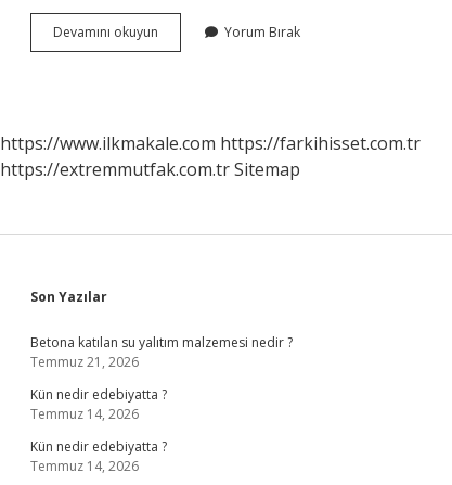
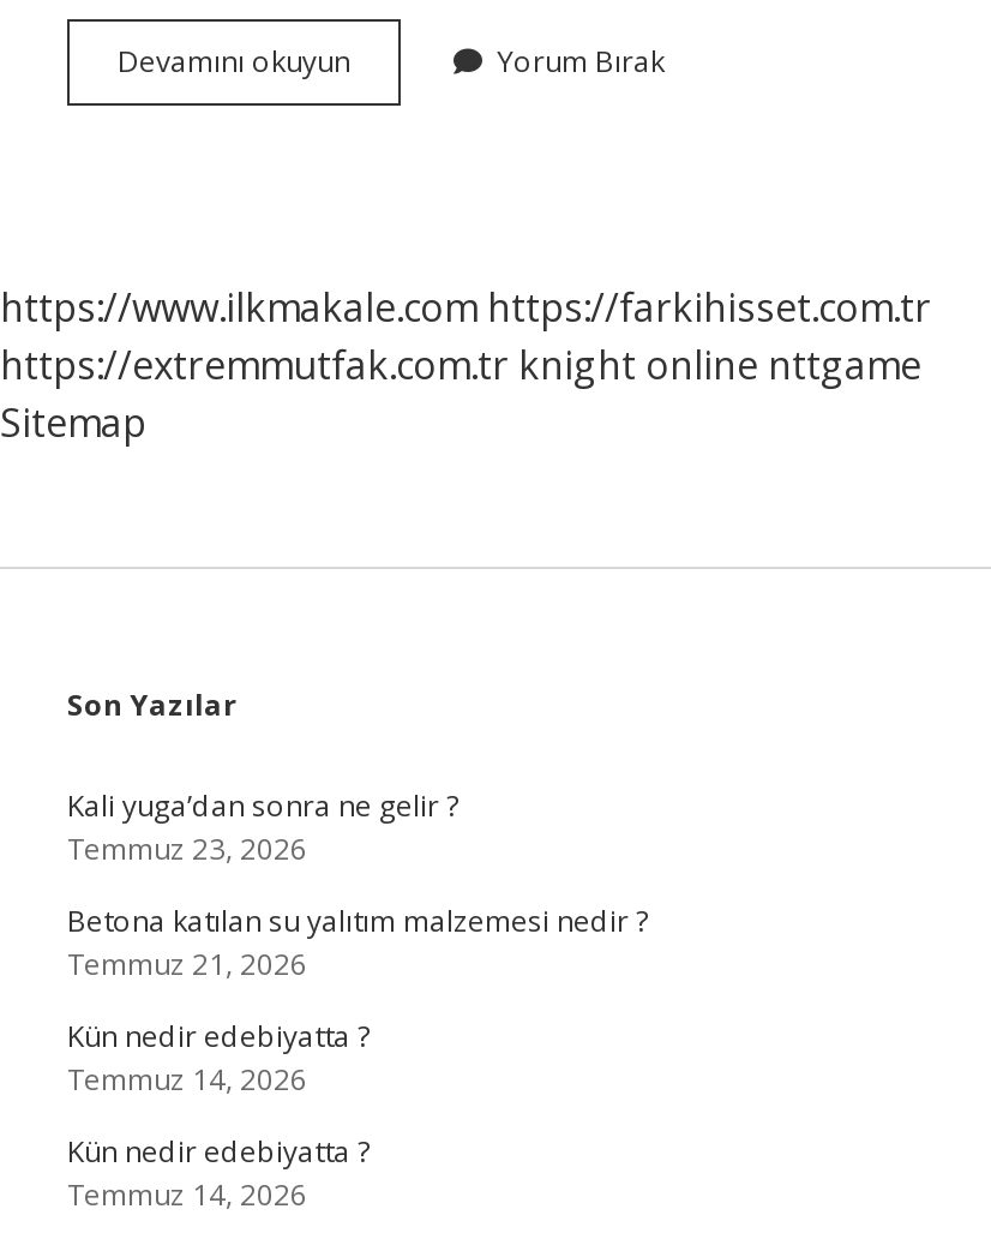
[0,157,300,181] https://extremmutfak.com.tr Sitemap -> [0,339,921,449] https://extremmutfak.com.tr knight online nttgame | Sitemap
none -> [67,785,458,869] Kali yuga’dan sonra ne gelir ? | Temmuz 23, 2026

